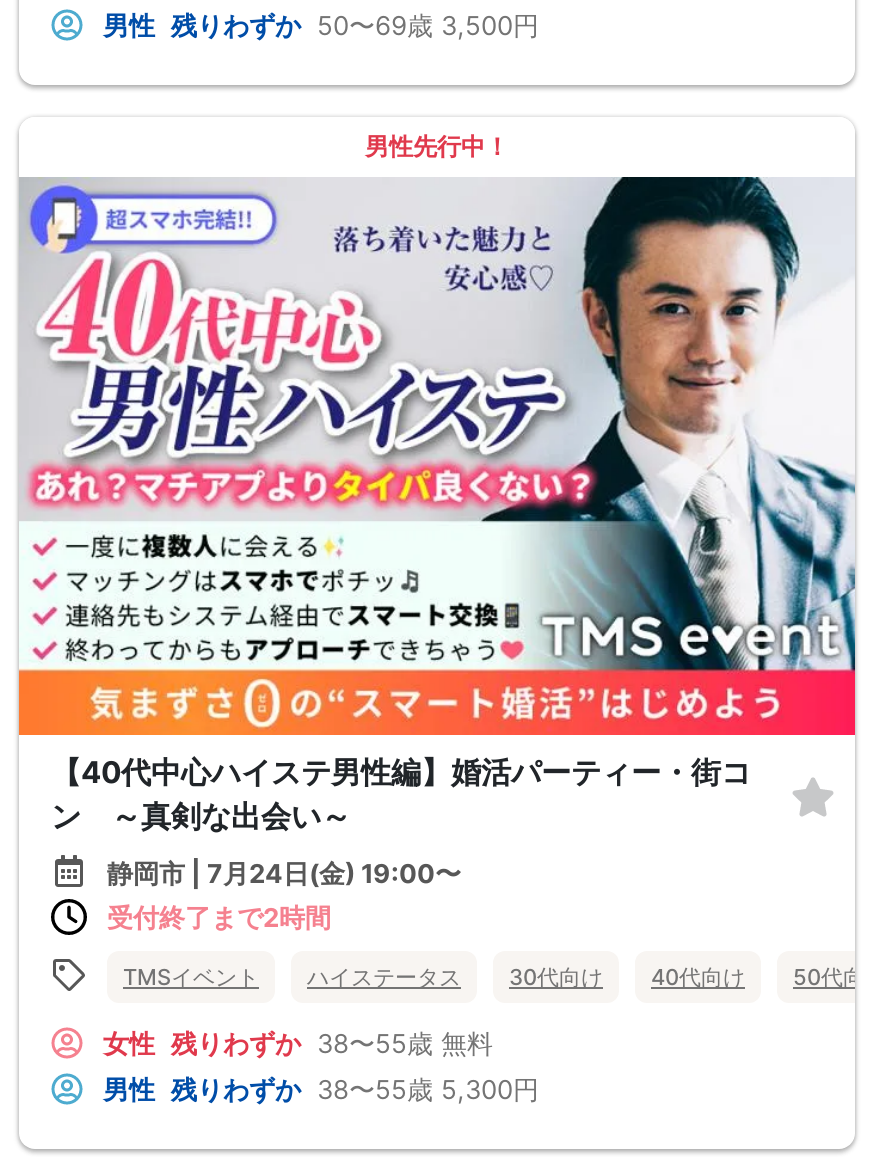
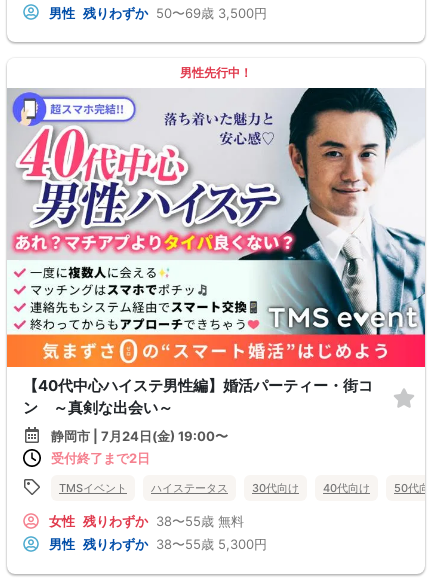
[107,900,331,932] 受付終了まで2時間 -> [51,450,150,466] 受付終了まで2日

